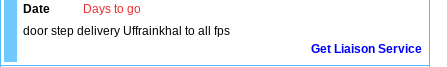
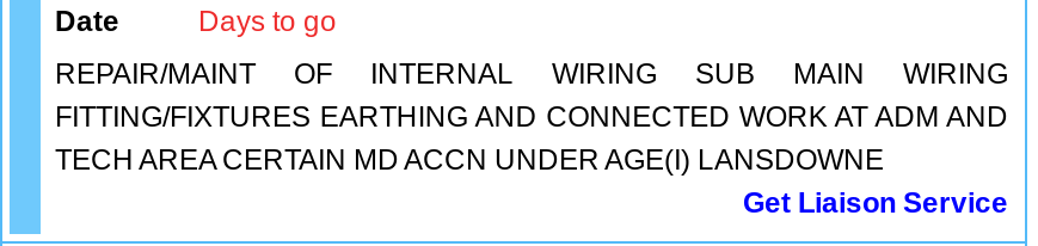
[23,24,230,38] door step delivery Uffrainkhal to all fps -> [55,57,1008,177] REPAIR/MAINT OF INTERNAL WIRING SUB MAIN WIRING | FITTING/FIXTURES EARTHING AND CONNECTED WORK AT ADM AND | TECH AREA CERTAIN MD ACCN UNDER AGE(I) LANSDOWNE

